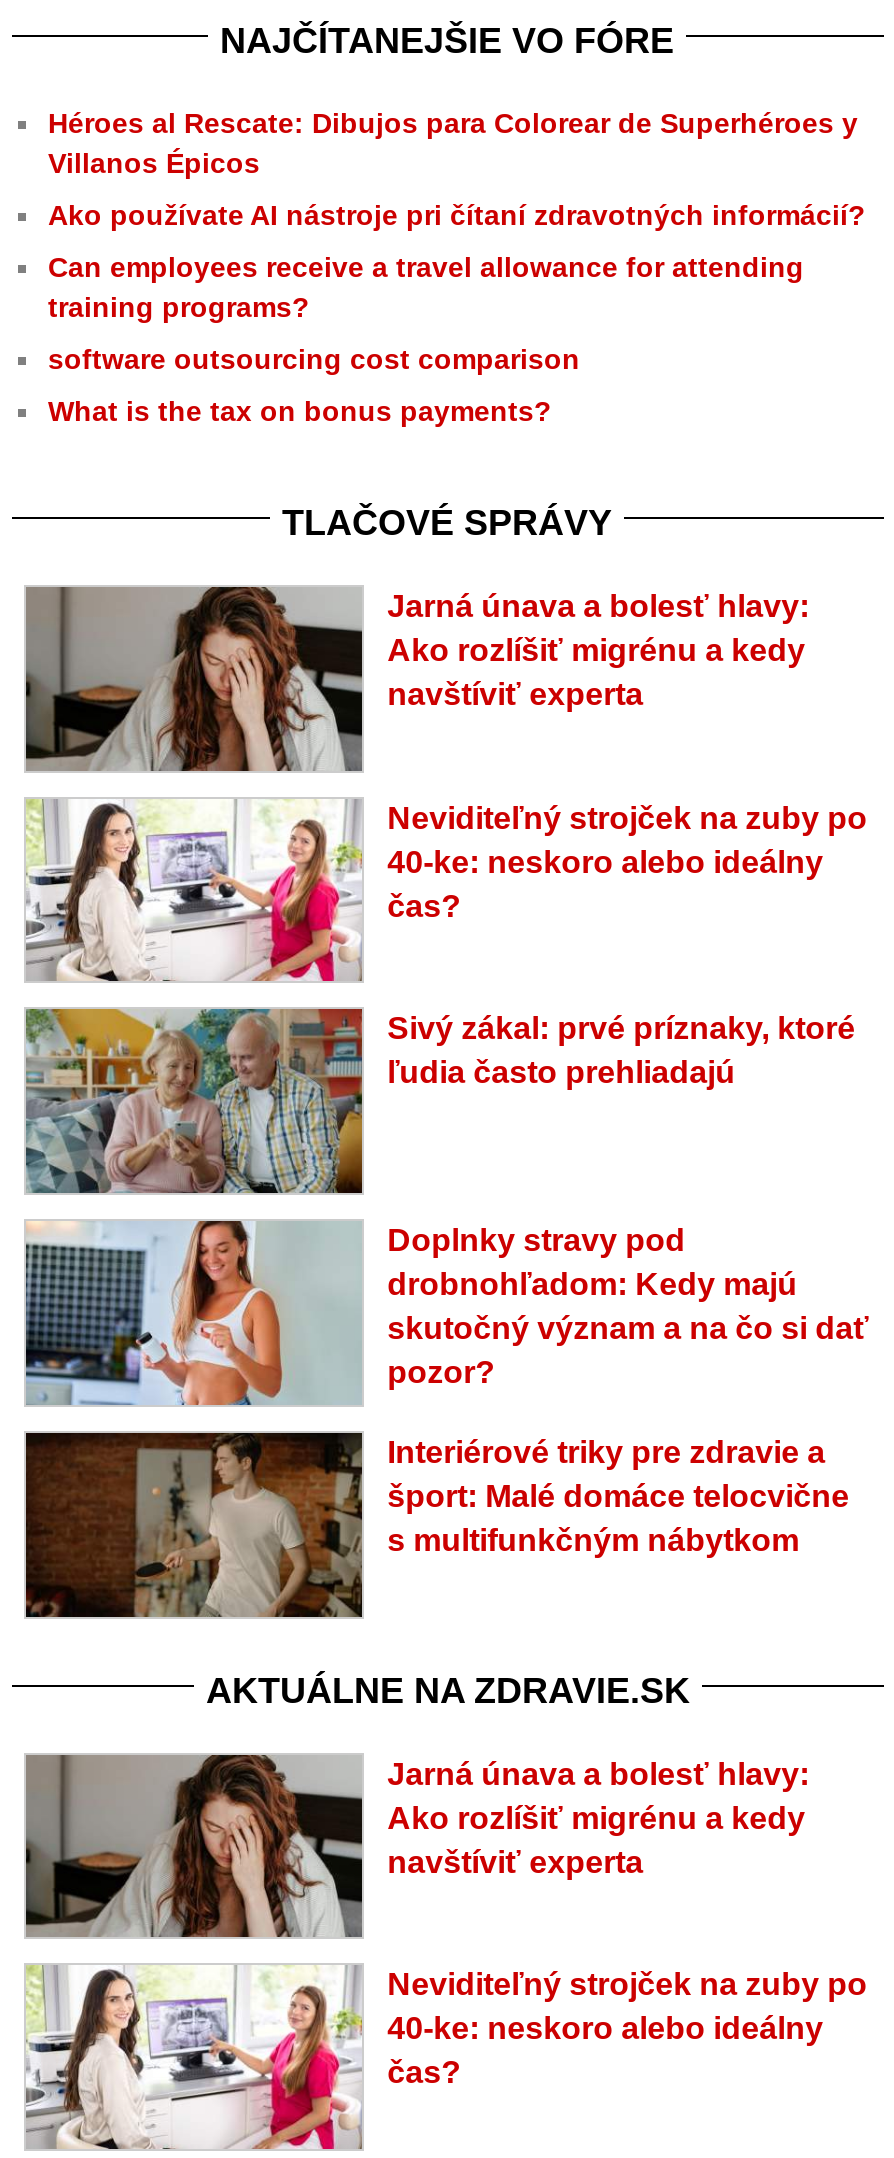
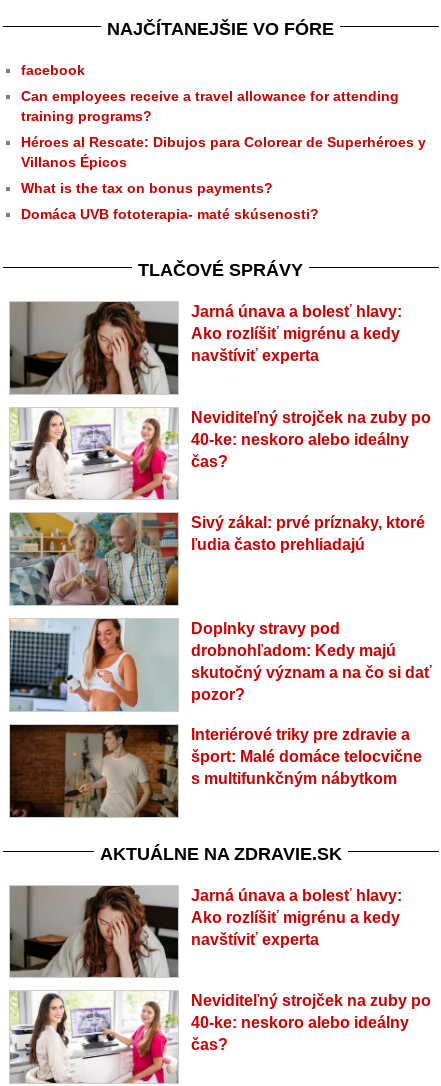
moved [48,107,858,179] -> [21,134,426,170]: Héroes al Rescate: Dibujos para Colorear de Superhéroes y | Villanos Épicos
[48,199,866,231] Ako používate AI nástroje pri čítaní zdravotných informácií? -> [21,62,85,78] facebook
moved [48,251,804,323] -> [21,88,399,124]: Can employees receive a travel allowance for attending | training programs?
[48,343,580,375] software outsourcing cost comparison -> none
moved [48,395,552,427] -> [21,180,273,196]: What is the tax on bonus payments?
none -> [21,206,319,222] Domáca UVB fototerapia- maté skúsenosti?

